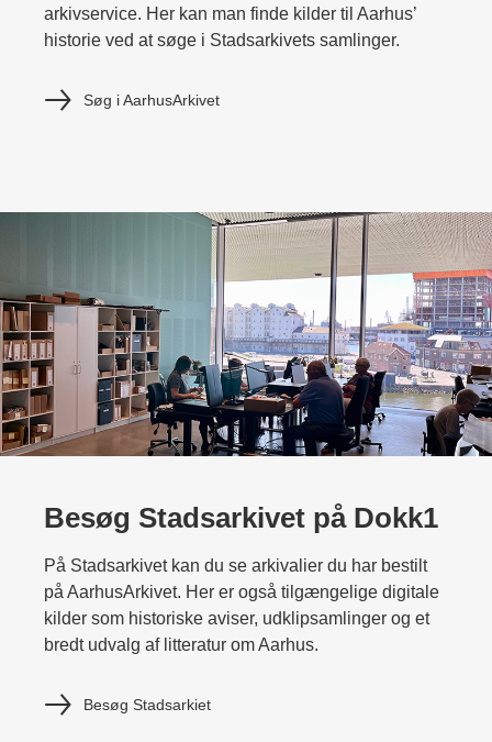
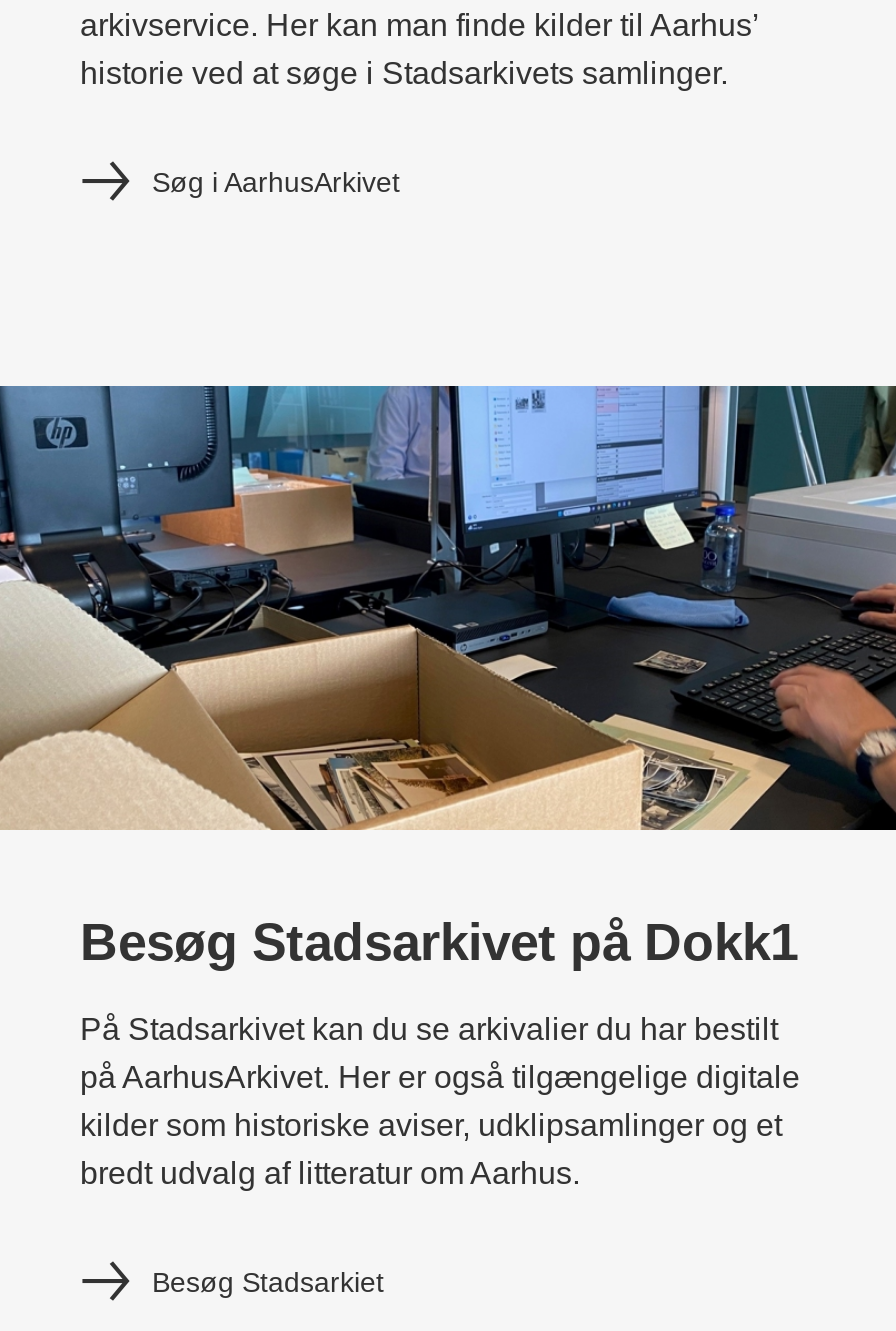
[3,211,489,457] [image] -> [6,384,890,832] [image]

